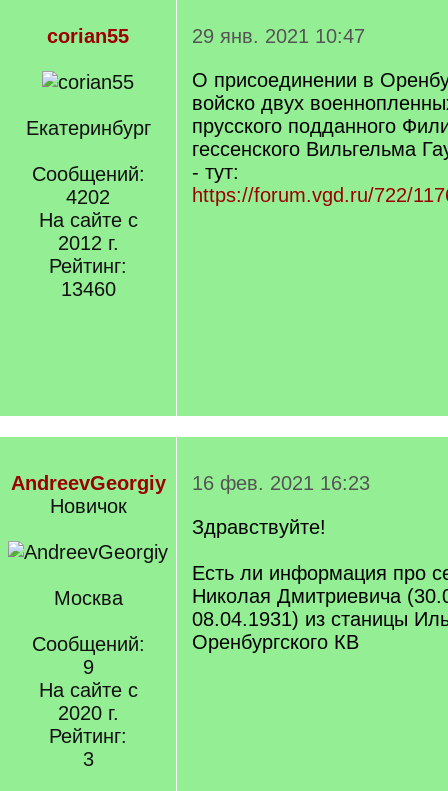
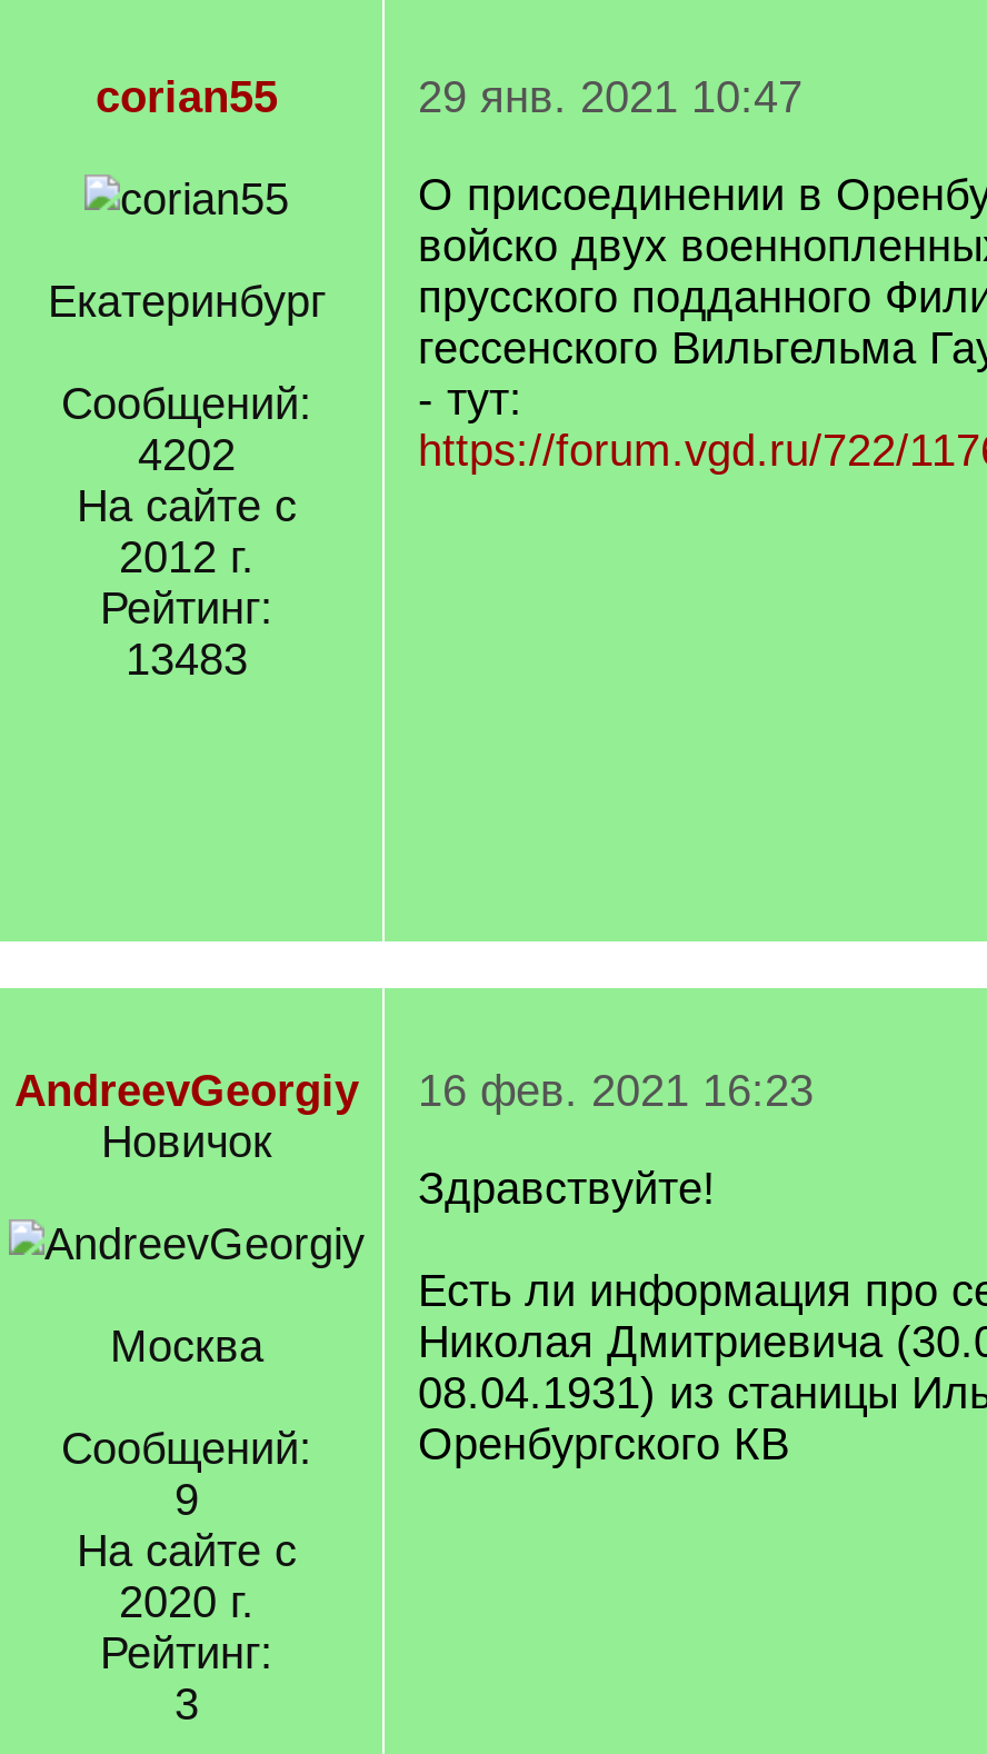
[60,278,115,300] 13460 -> [126,635,248,684] 13483

